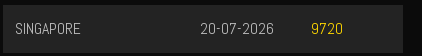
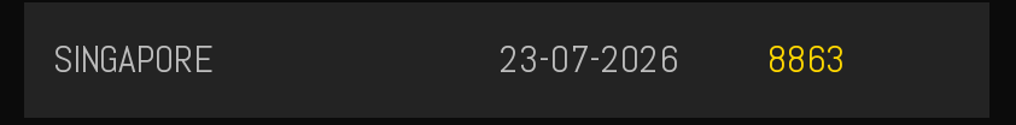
[200,18,274,38] 20-07-2026 -> [500,35,678,83] 23-07-2026
[311,19,343,39] 9720 -> [767,36,845,84] 8863

